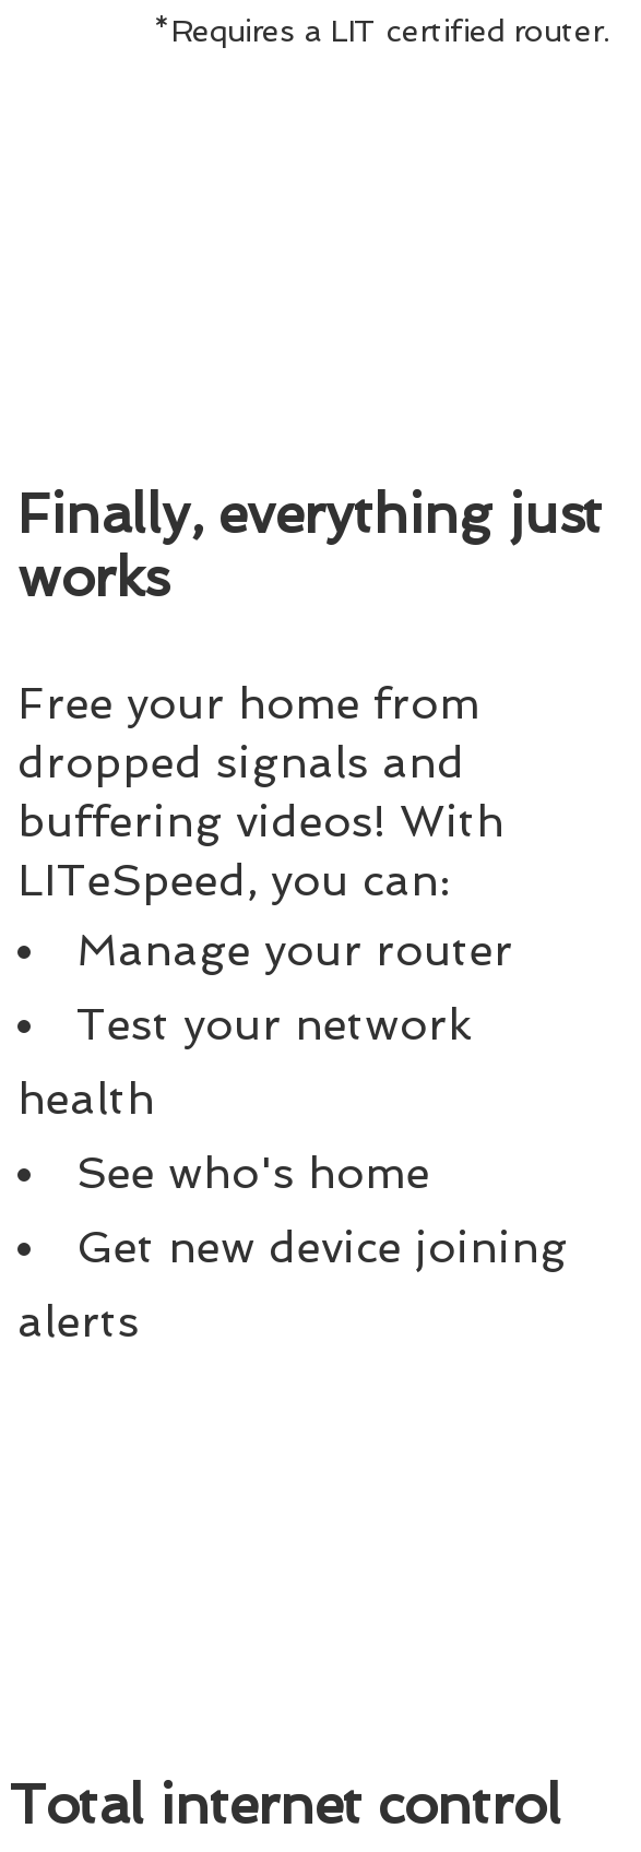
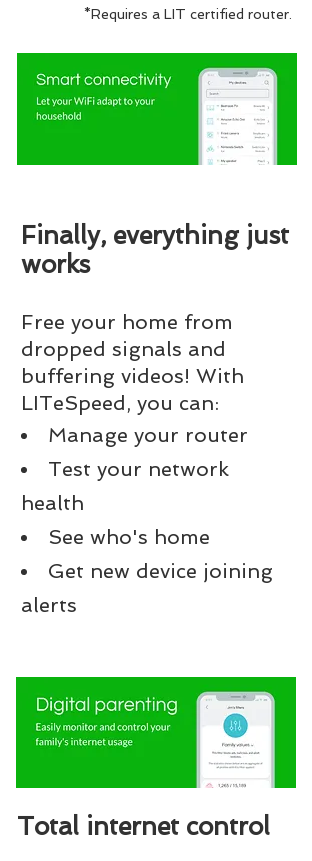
none -> [16,52,298,166] [image]
none -> [15,676,297,789] [image]

